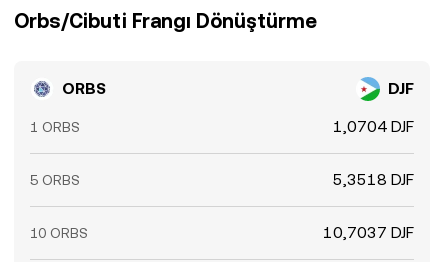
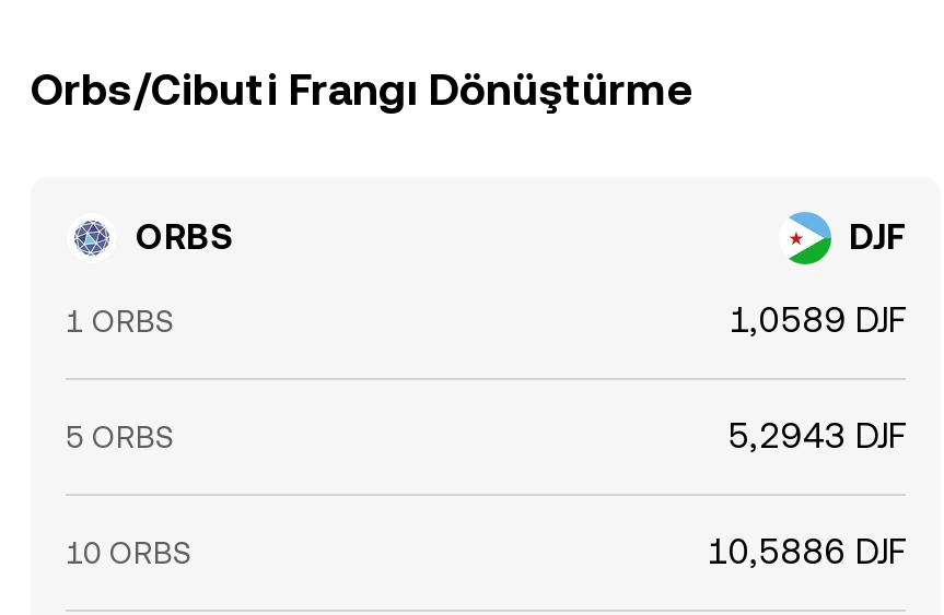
[333,117,414,136] 1,0704 DJF -> [729,299,906,341] 1,0589 DJF
[333,170,414,189] 5,3518 DJF -> [729,415,906,457] 5,2943 DJF
[323,223,414,242] 10,7037 DJF -> [707,531,906,572] 10,5886 DJF

